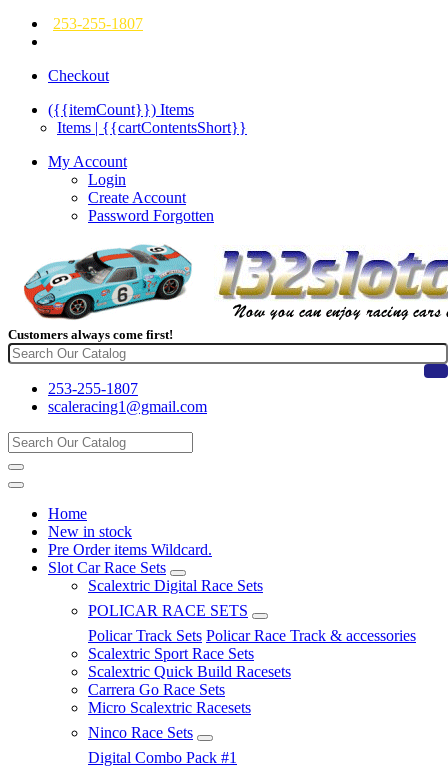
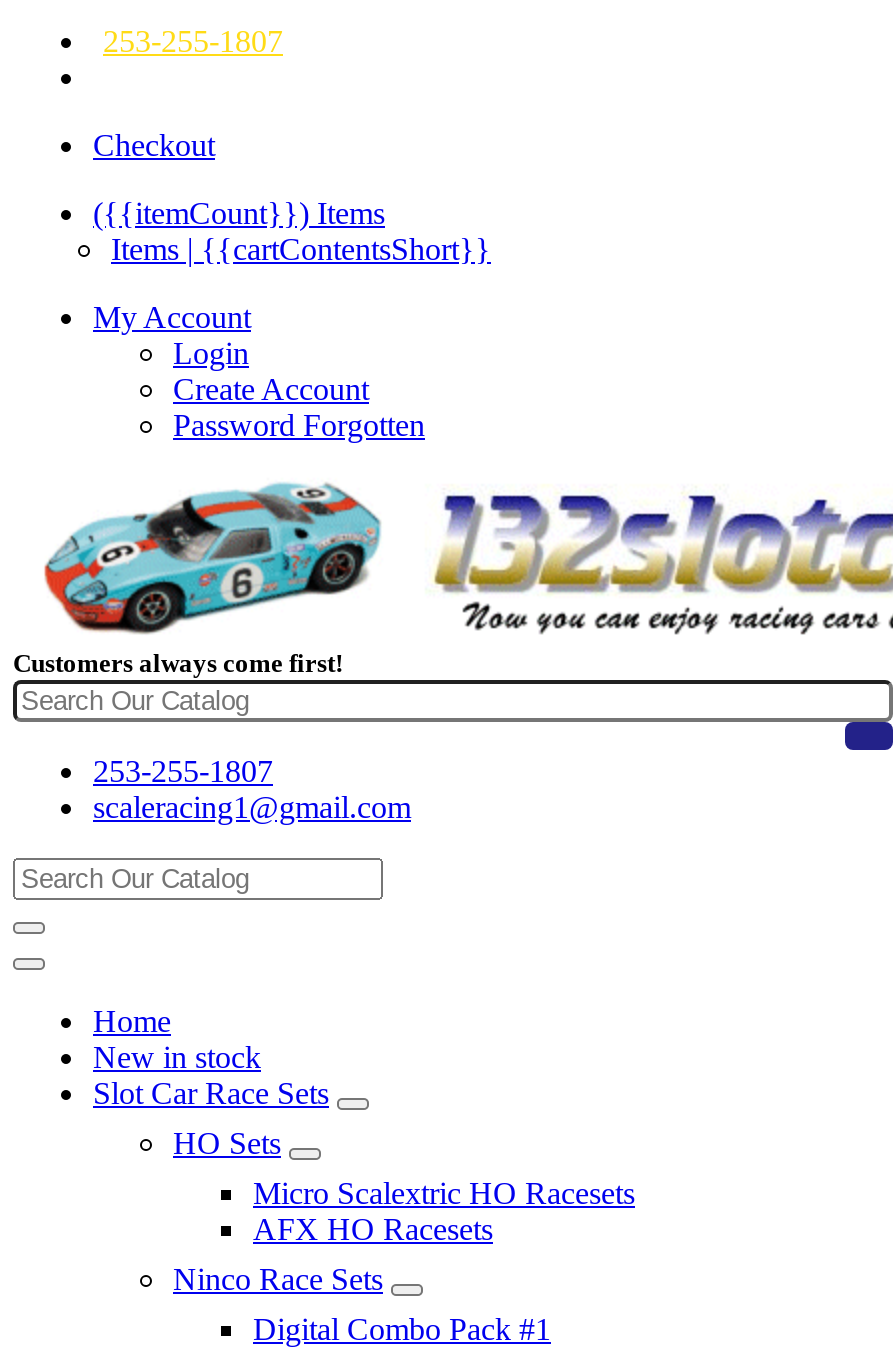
[48,541,212,558] Pre Order items Wildcard. -> none
[88,577,416,716] Scalextric Digital Race Sets | POLICAR RACE SETS | Policar Track Sets Policar Race Track & accessories | Scalextric Sport Race Sets | Scalextric Quick Build Racesets | Carrera Go Race Sets | Micro Scalextric Racesets -> [173,1126,635,1246] HO Sets | Micro Scalextric HO Racesets | AFX HO Racesets

